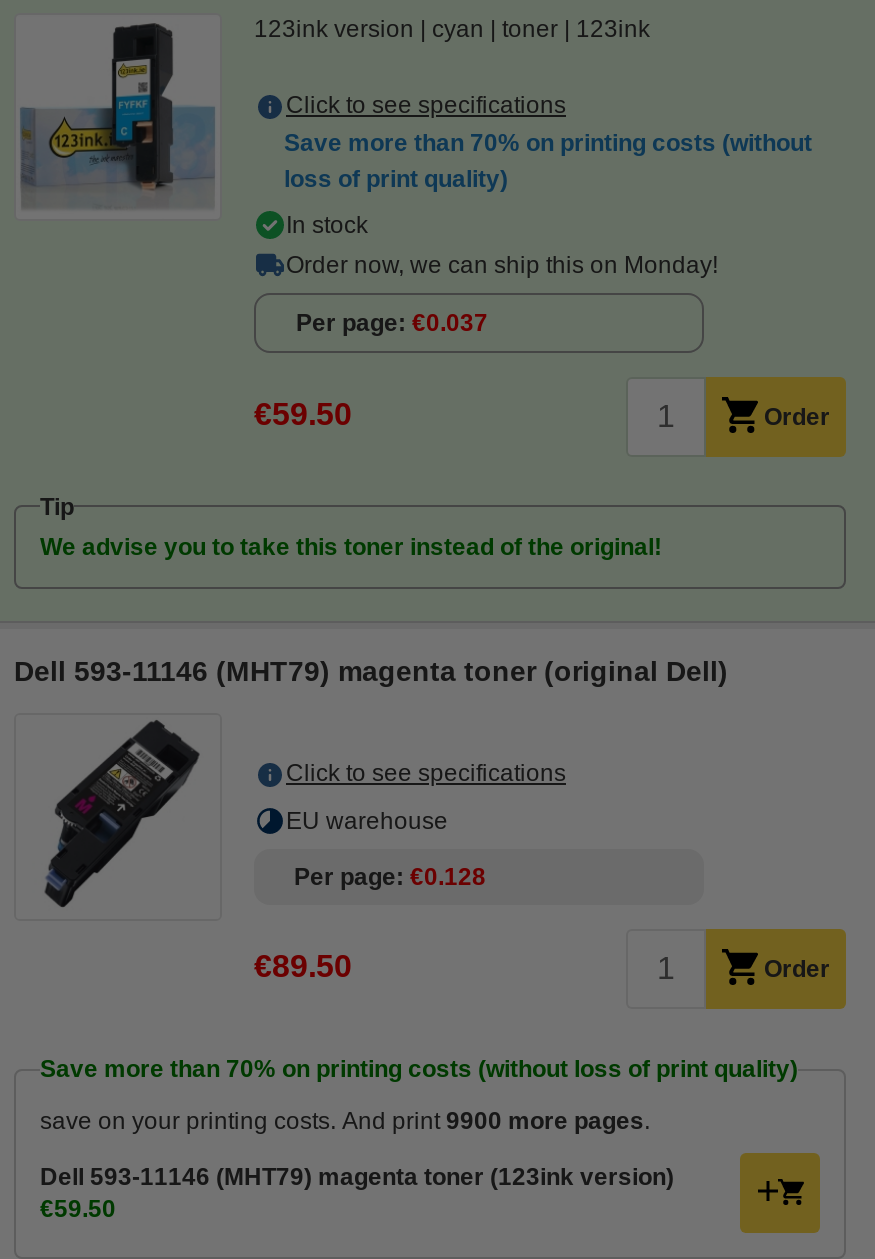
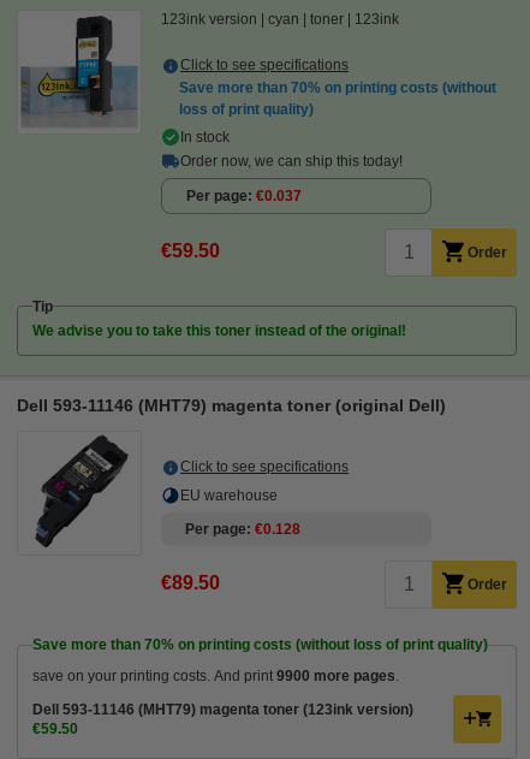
[286,251,718,279] Order now, we can ship this on Monday! -> [180,153,403,170] Order now, we can ship this today!

